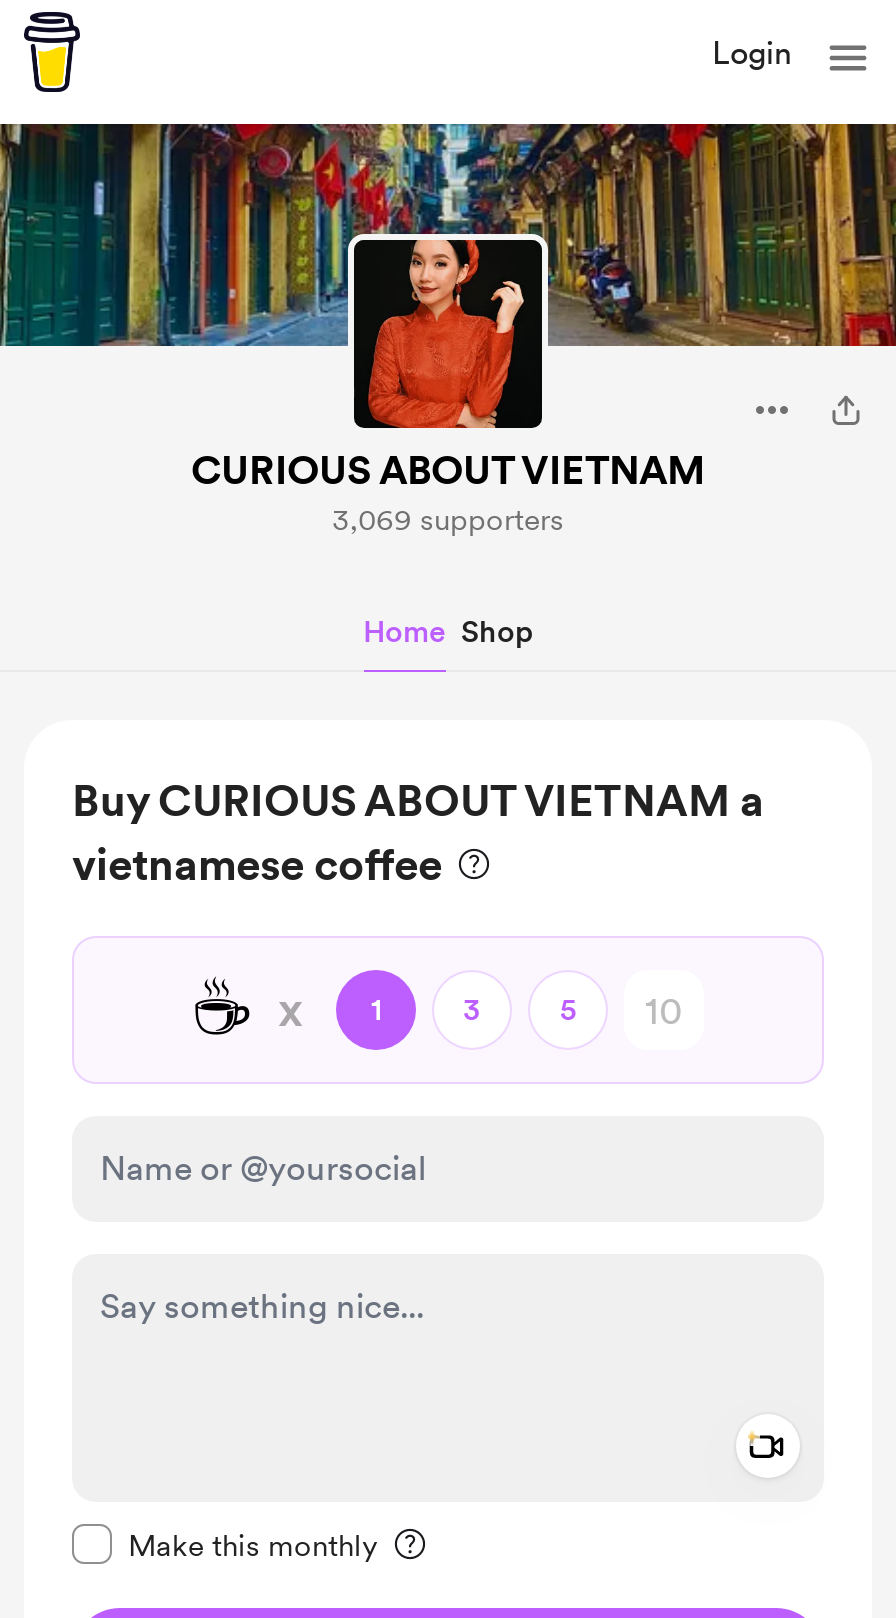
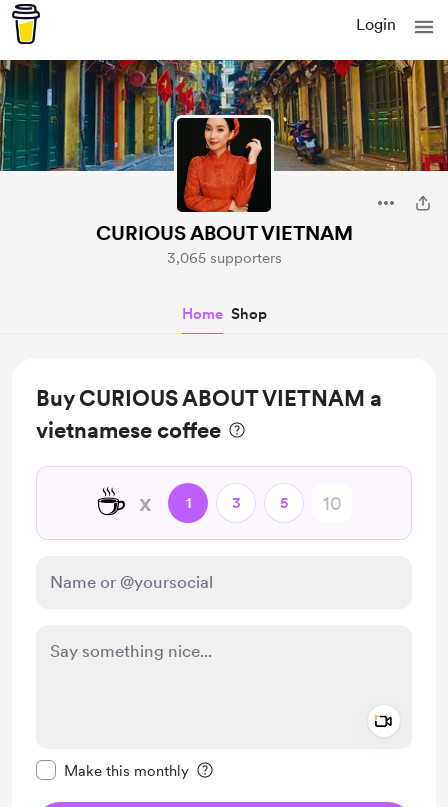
[332,502,564,538] 3,069 supporters -> [166,249,281,267] 3,065 supporters

